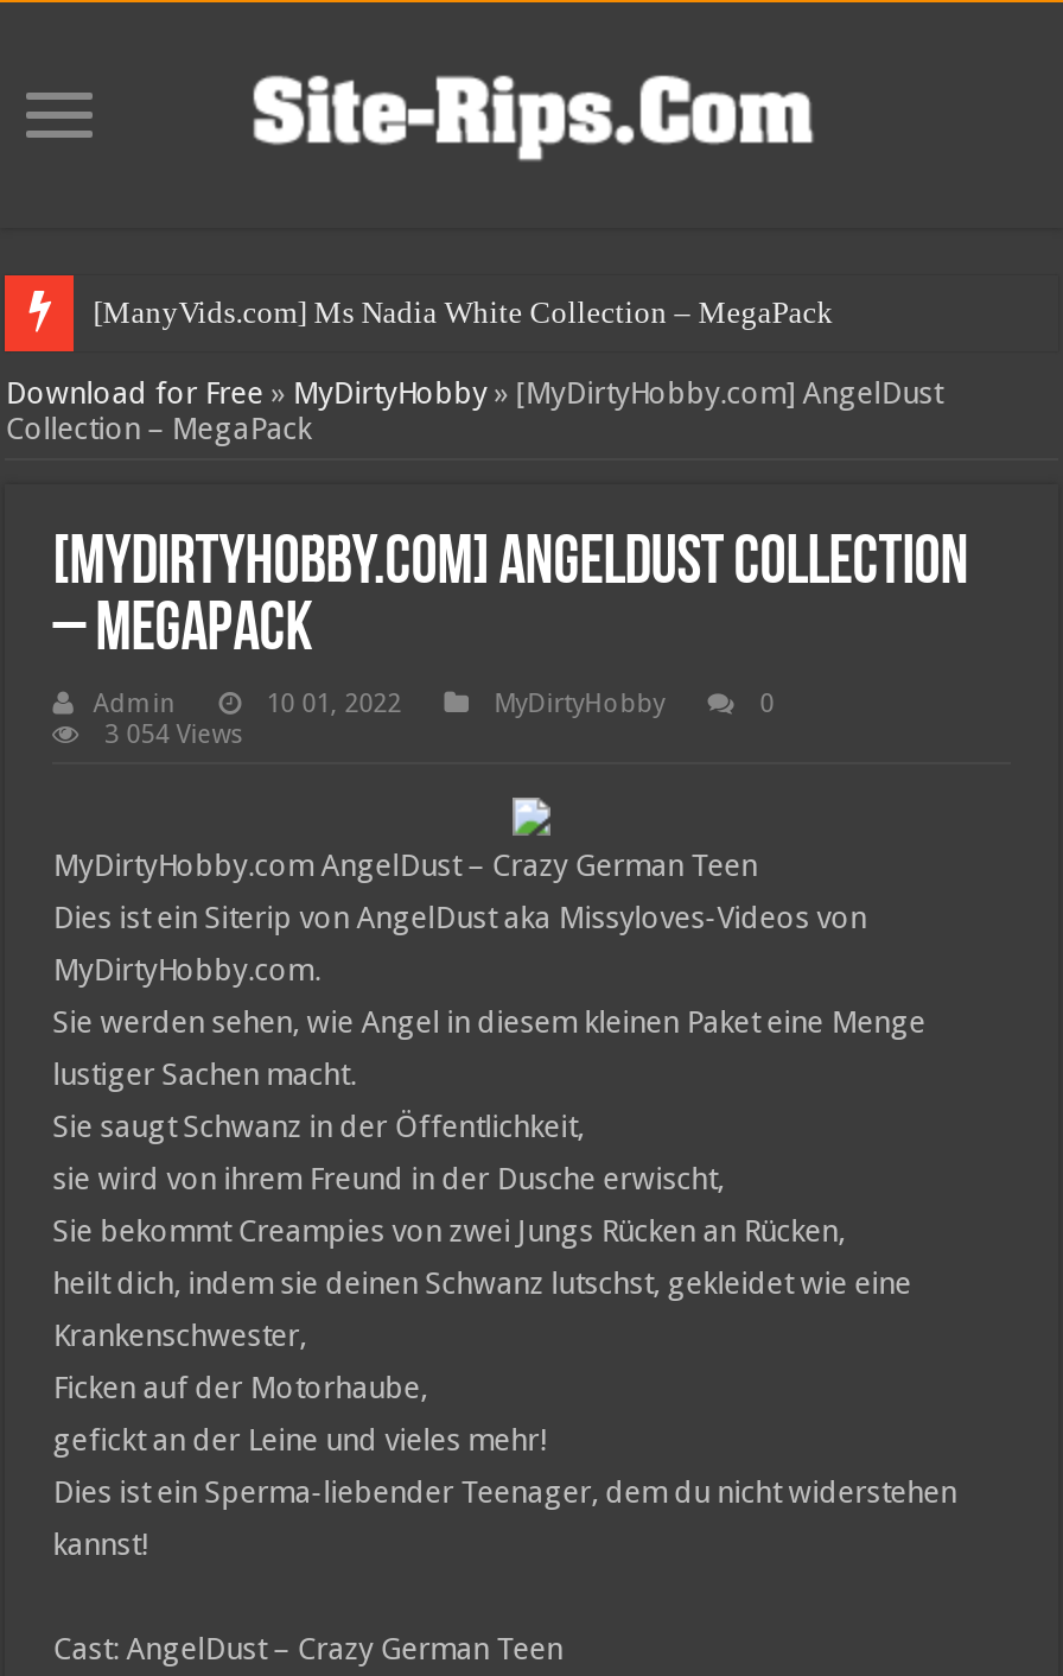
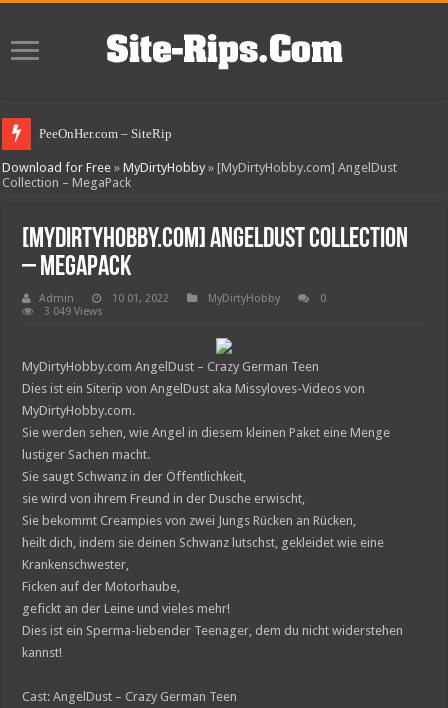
[93,295,833,330] [ManyVids.com] Ms Nadia White Collection – MegaPack -> [39,126,172,141] PeeOnHer.com – SiteRip
[98,720,245,751] 3 054 Views -> [41,305,103,318] 3 049 Views

